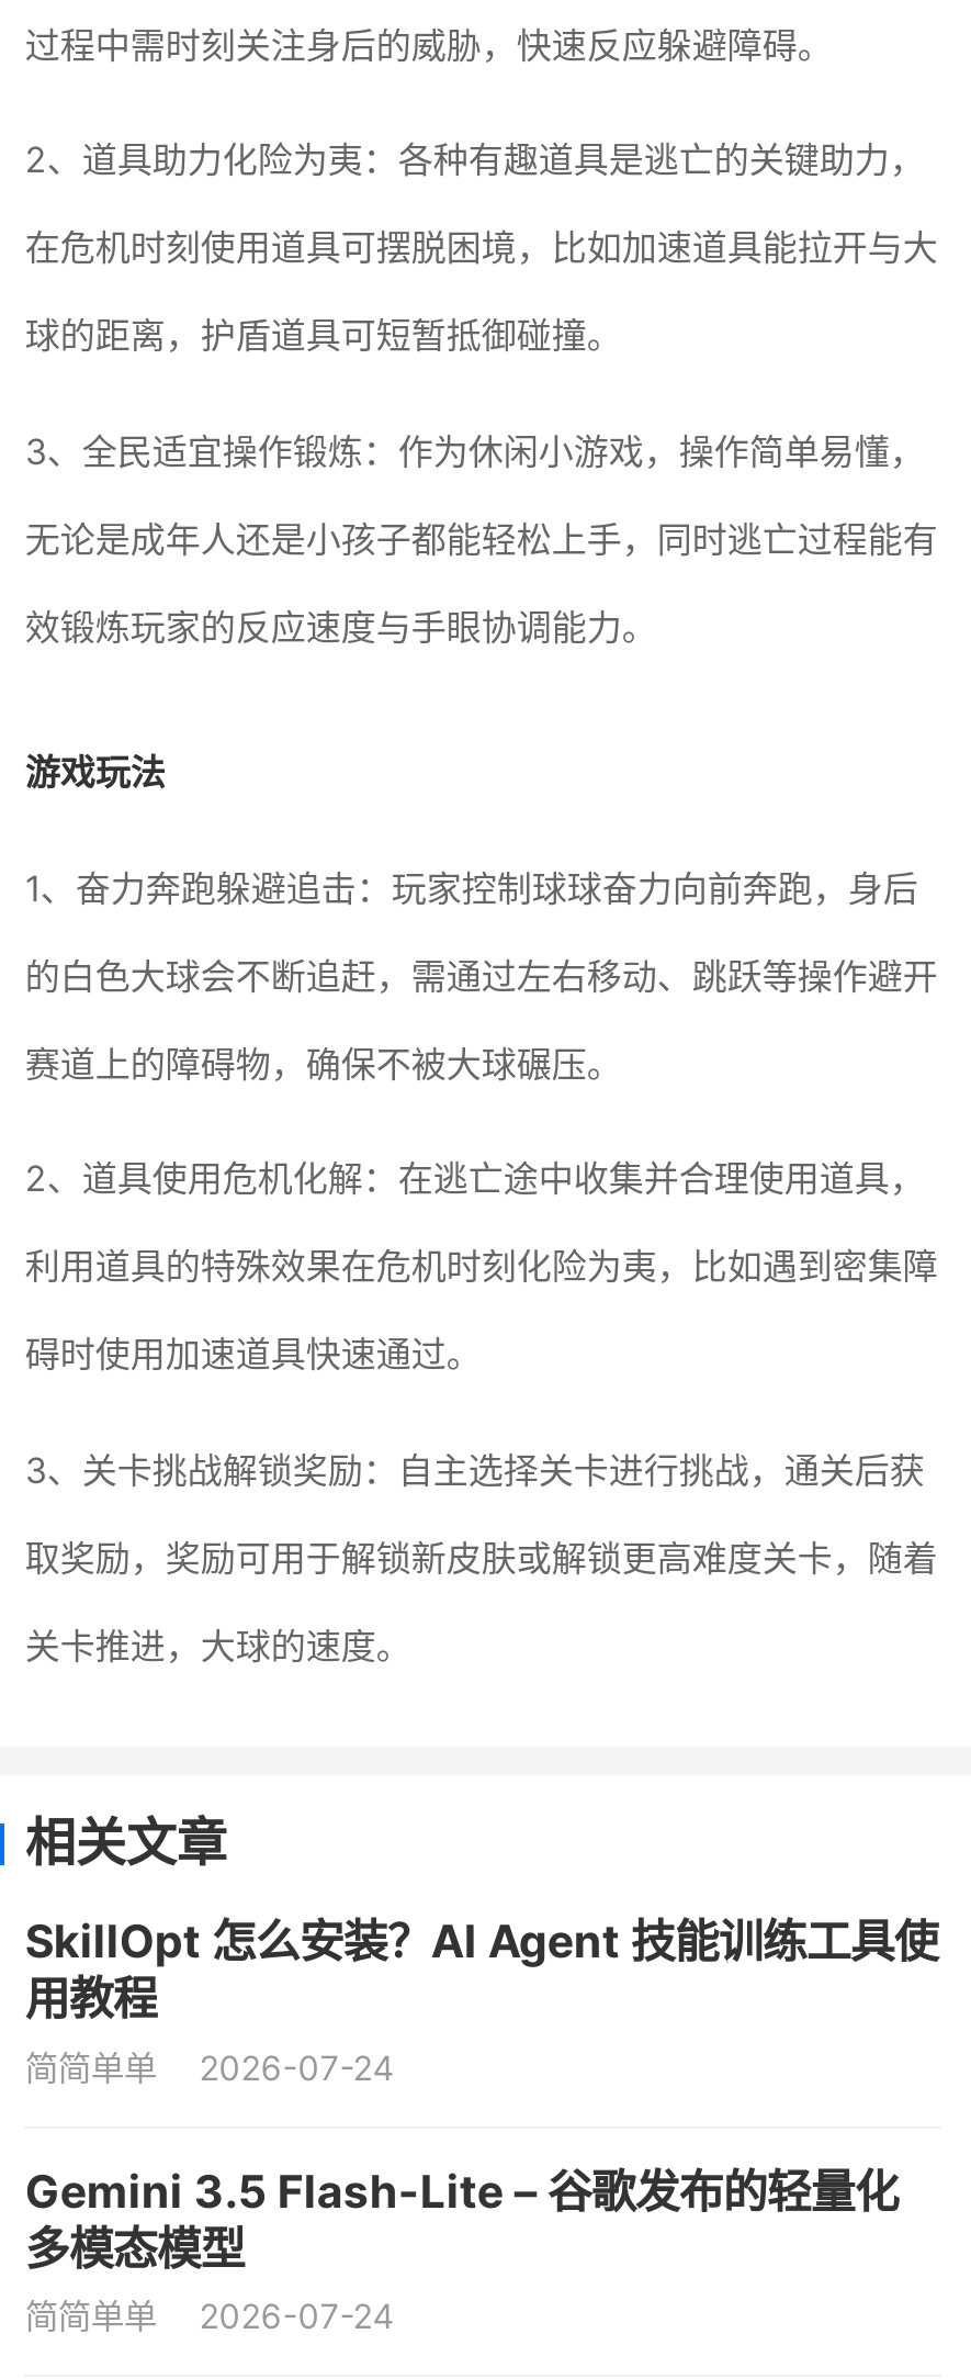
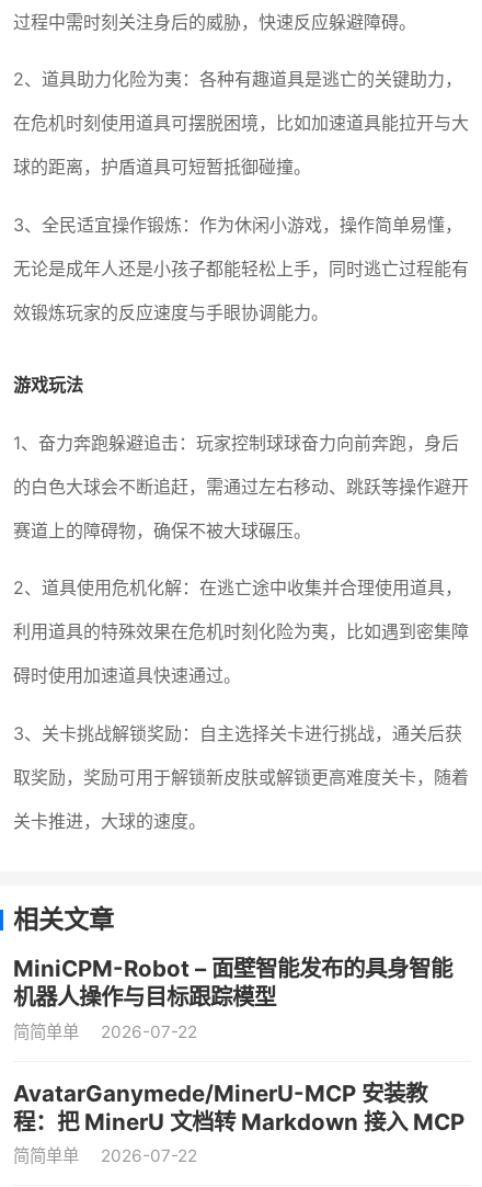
[25,1914,938,2026] SkillOpt 怎么安装？AI Agent 技能训练工具使 | 用教程 -> [14,955,453,1011] MiniCPM-Robot – 面壁智能发布的具身智能 | 机器人操作与目标跟踪模型
[25,2047,394,2089] 简简单单 2026-07-24 -> [14,1021,197,1042] 简简单单 2026-07-22
[25,2163,898,2275] Gemini 3.5 Flash-Lite – 谷歌发布的轻量化 | 多模态模型 -> [14,1079,465,1135] AvatarGanymede/MinerU-MCP 安装教 | 程：把 MinerU 文档转 Markdown 接入 MCP
[25,2296,394,2338] 简简单单 2026-07-24 -> [14,1145,197,1166] 简简单单 2026-07-22

